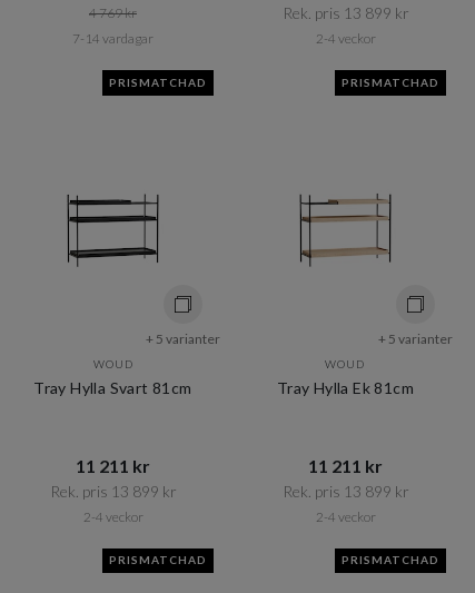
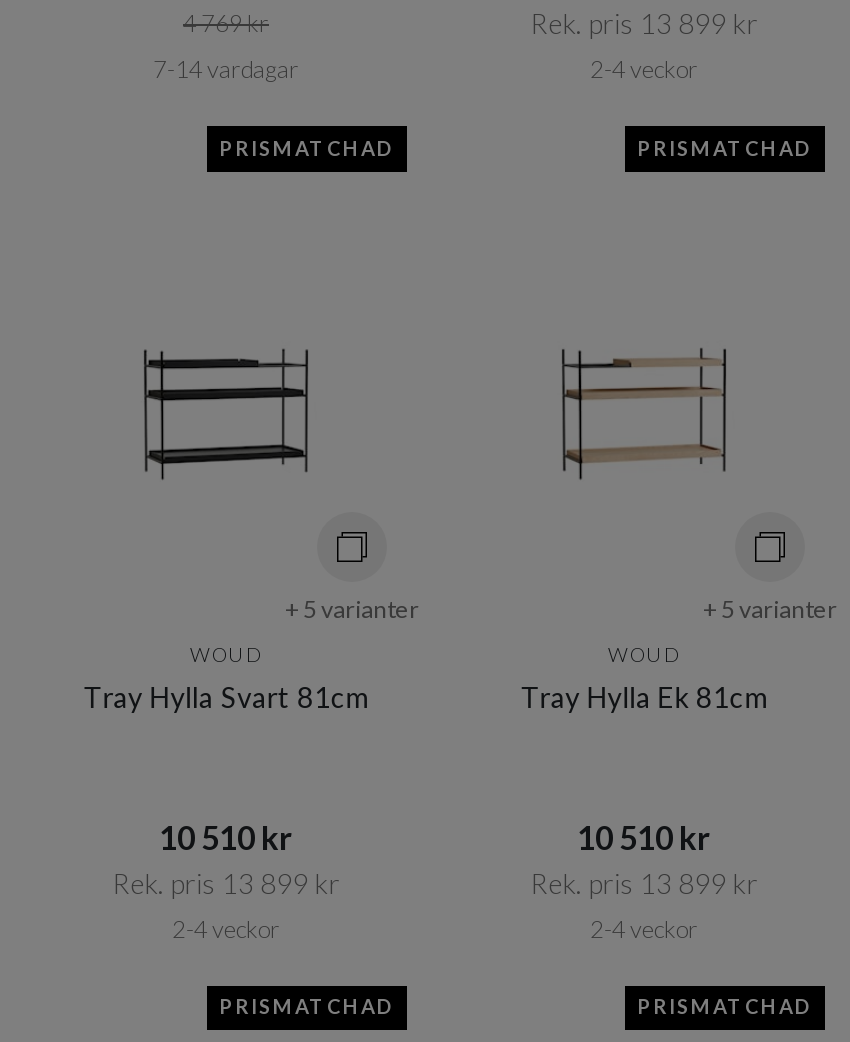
[76,455,150,477] 11 211 kr -> [159,819,293,857] 10 510 kr
[308,455,383,477] 11 211 kr -> [577,819,711,857] 10 510 kr

